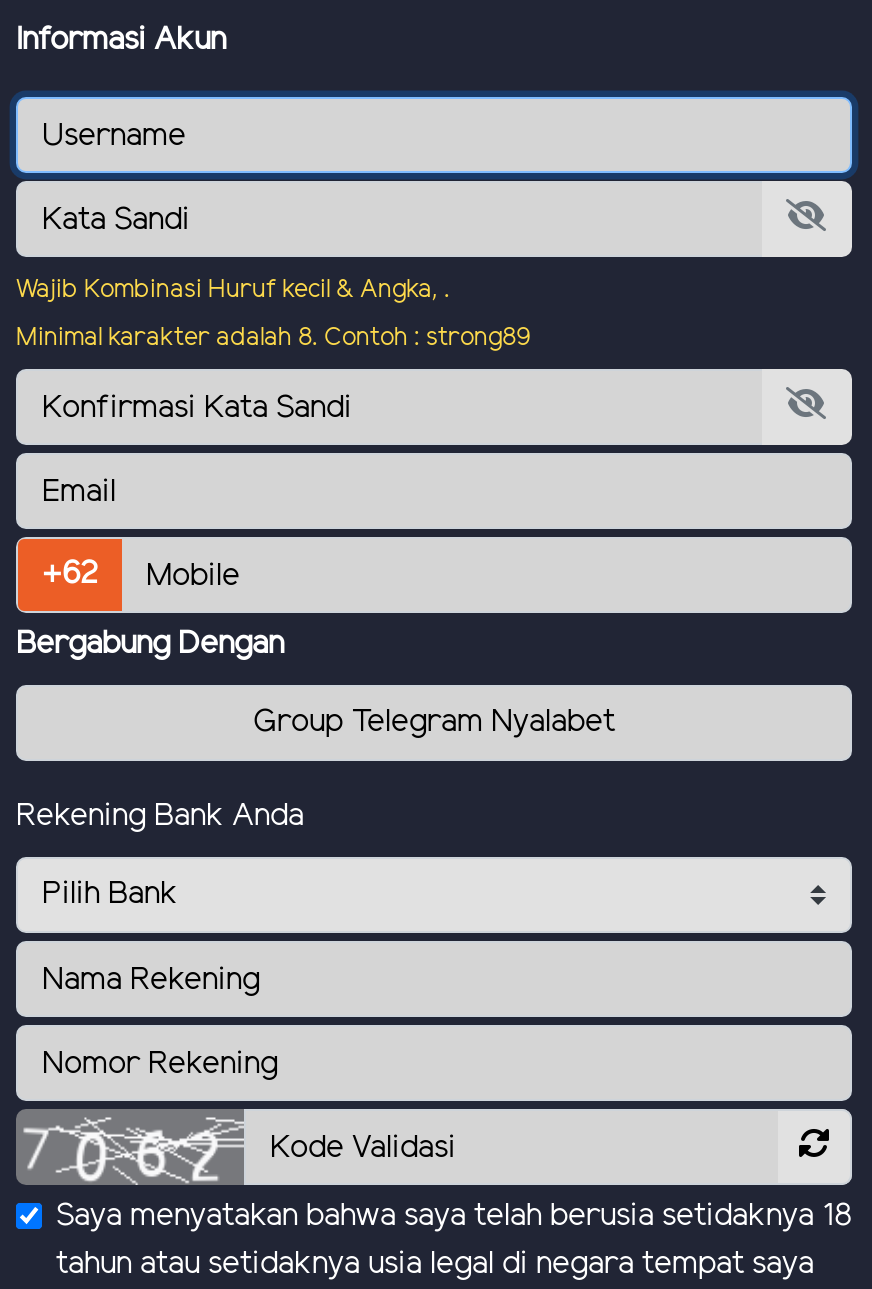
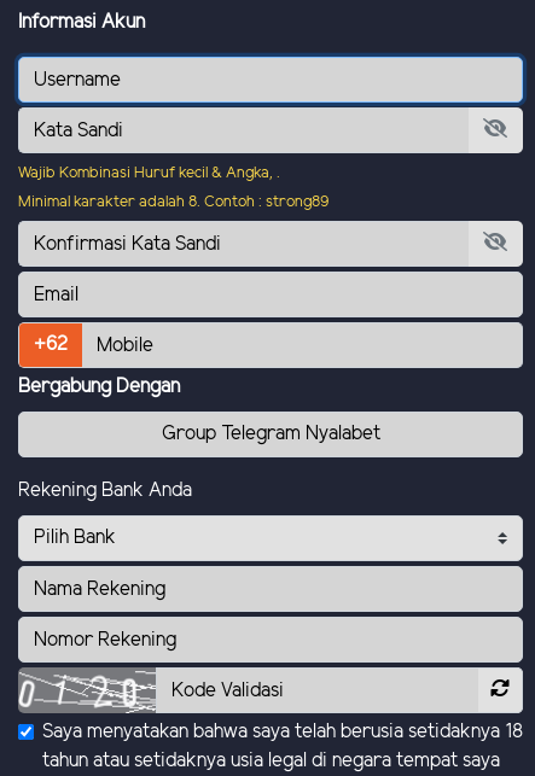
[16,1117,244,1183] [image] -> [18,671,156,711] [image]

